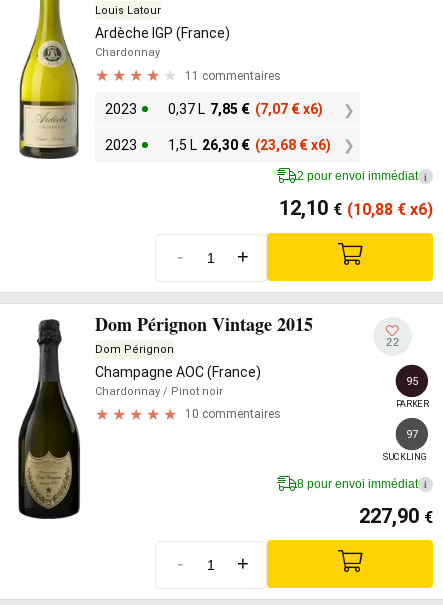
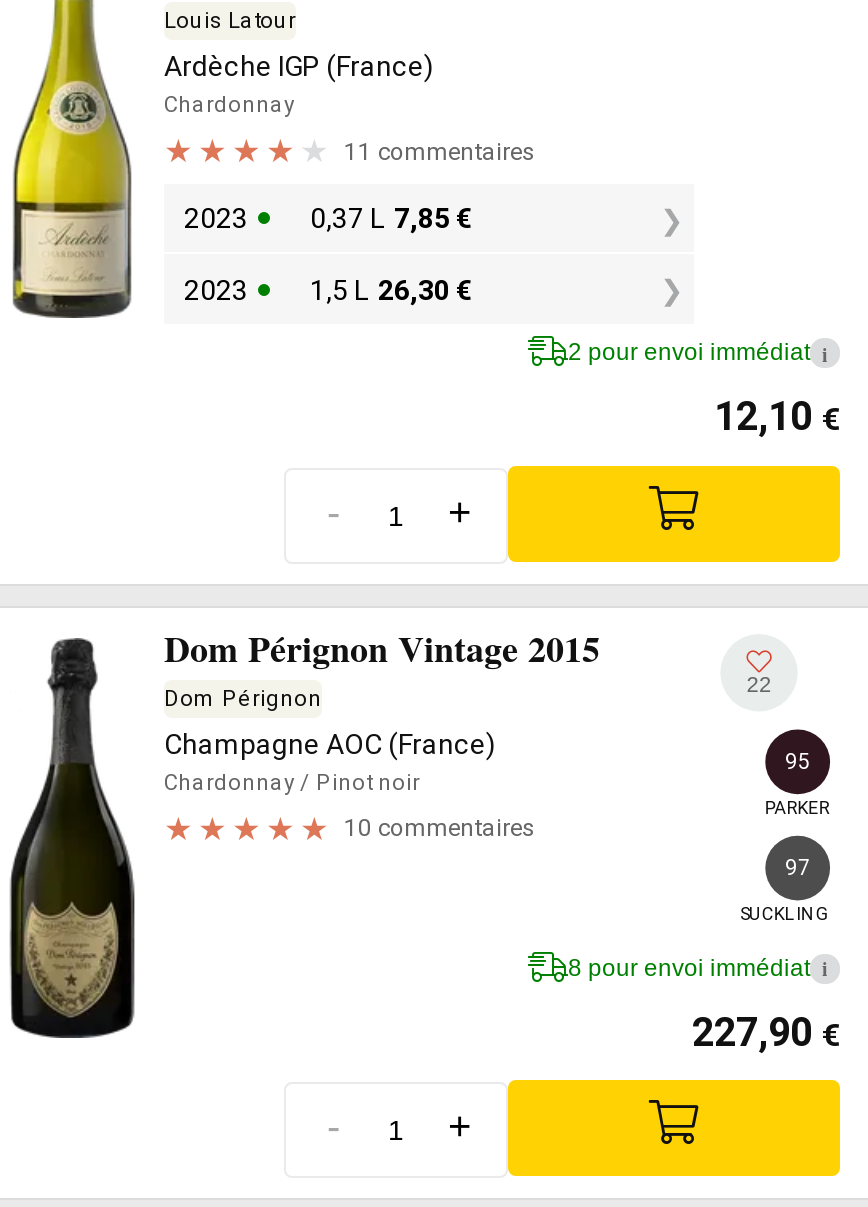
[105,101,323,117] 2023 0,37 L 7,85 € (7,07 €x6) -> [184,202,474,234] 2023 0,37 L 7,85 €
[105,136,331,152] 2023 1,5 L 26,30 € (23,68 €x6) -> [184,273,474,305] 2023 1,5 L 26,30 €
[279,196,433,220] 12,10 € (10,88 €x6) -> [714,392,840,440] 12,10 €

